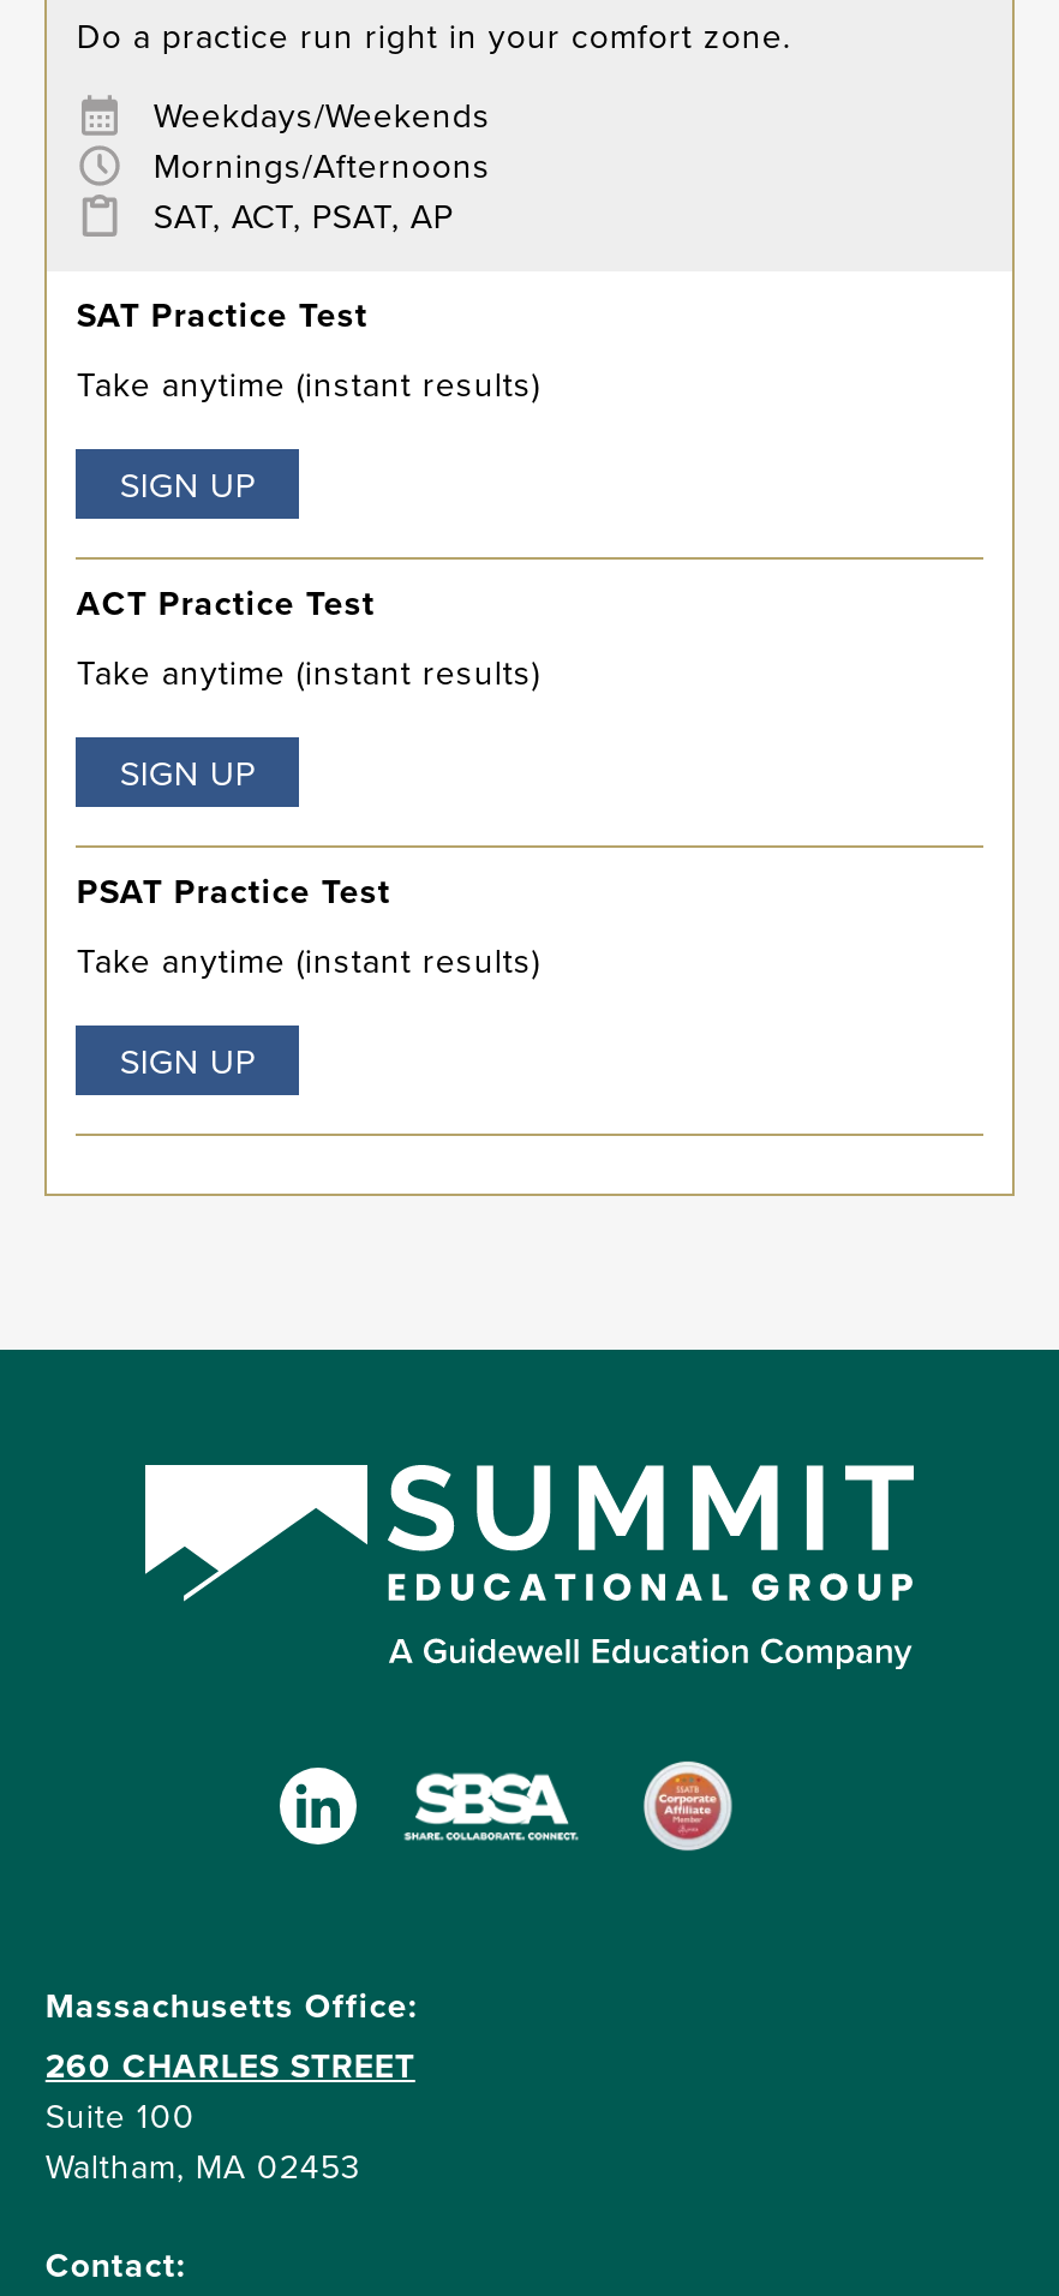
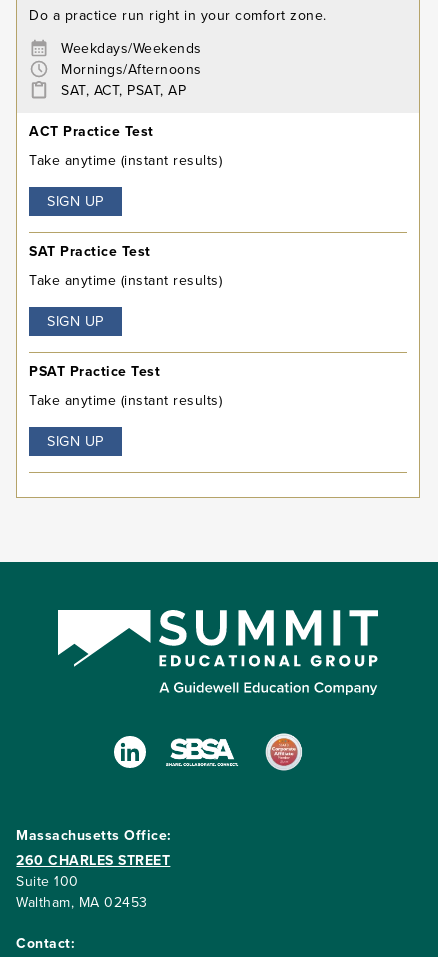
moved [77,292,368,340] -> [29,241,151,262]: SAT Practice Test
moved [77,580,376,628] -> [29,121,154,142]: ACT Practice Test

